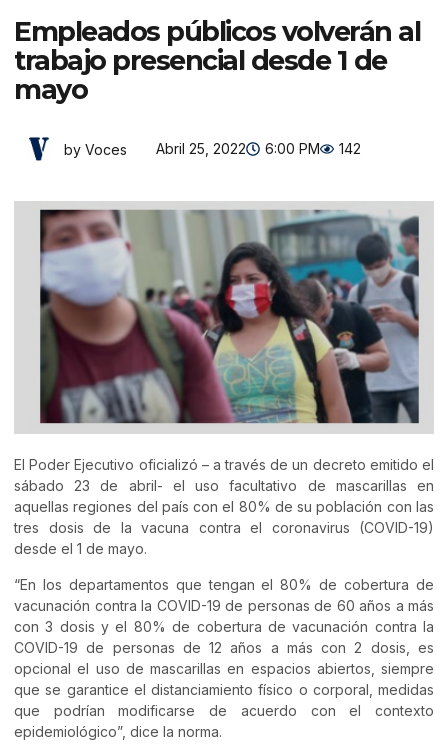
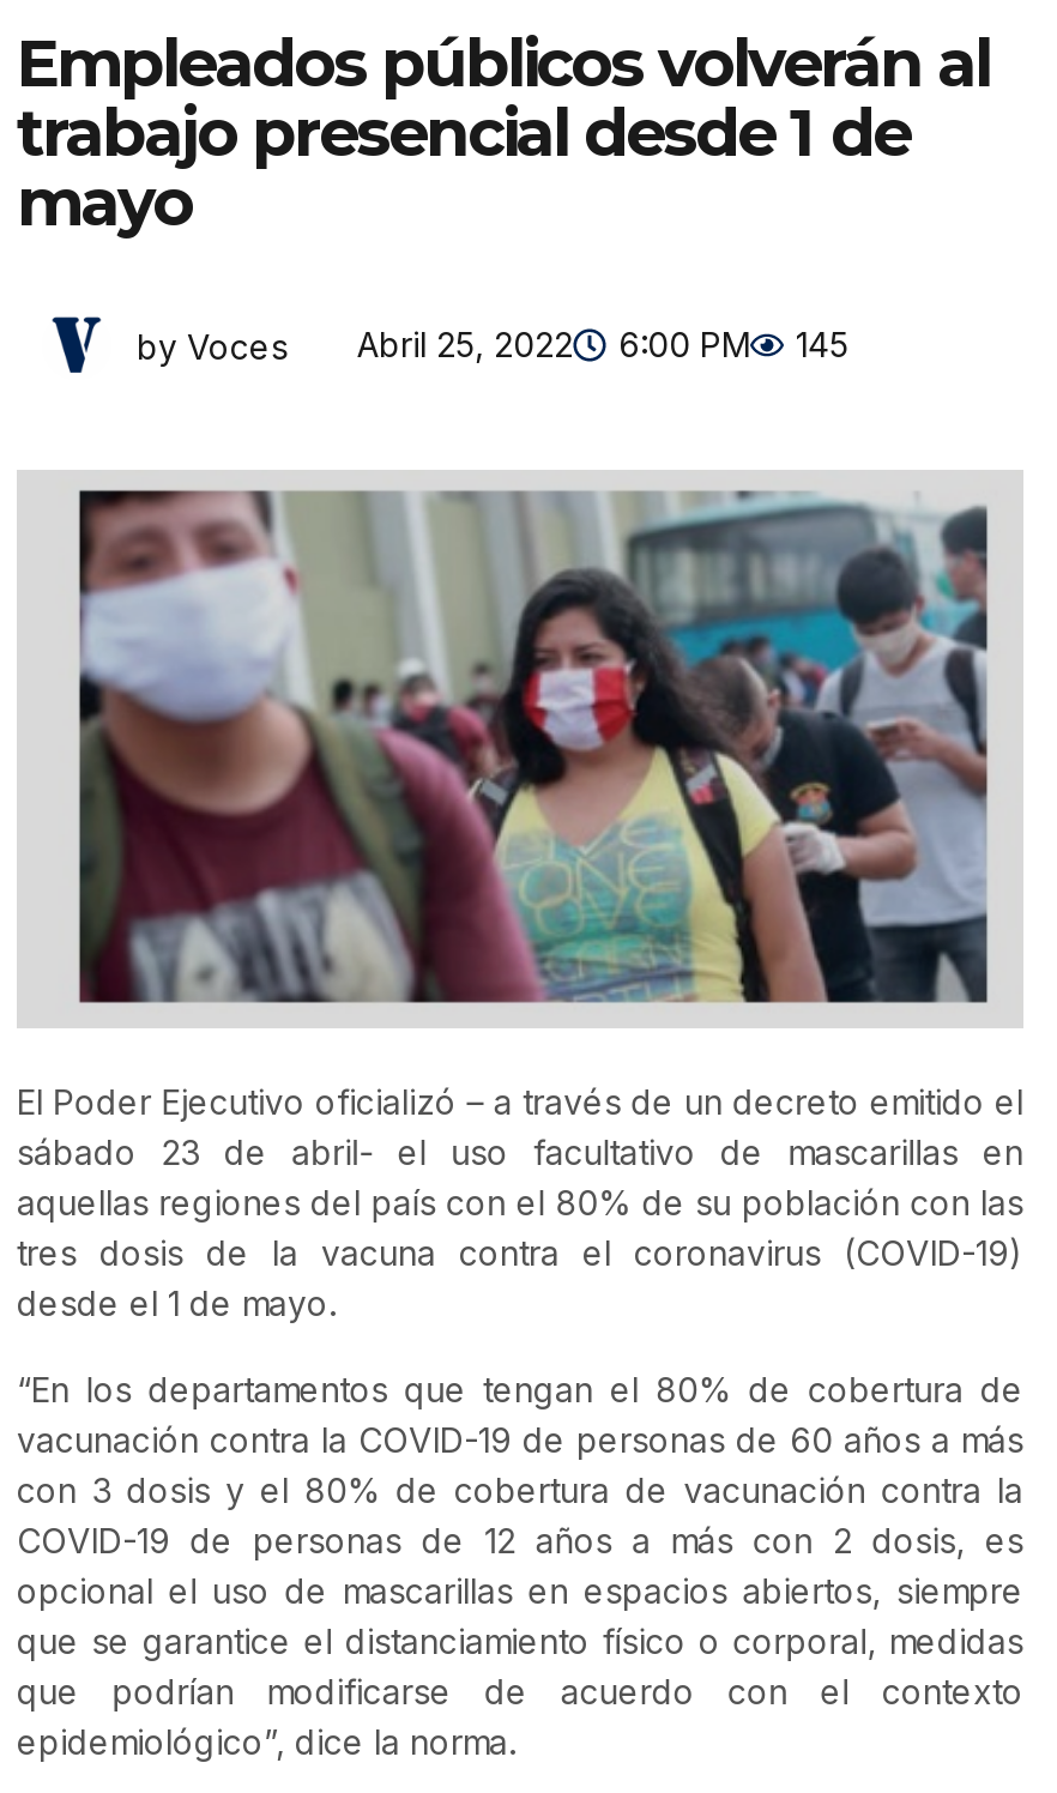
[64,140,361,157] by Voces Abril 25, 2022 6:00 PM 142 -> [137,324,848,366] by Voces Abril 25, 2022 6:00 PM 145

